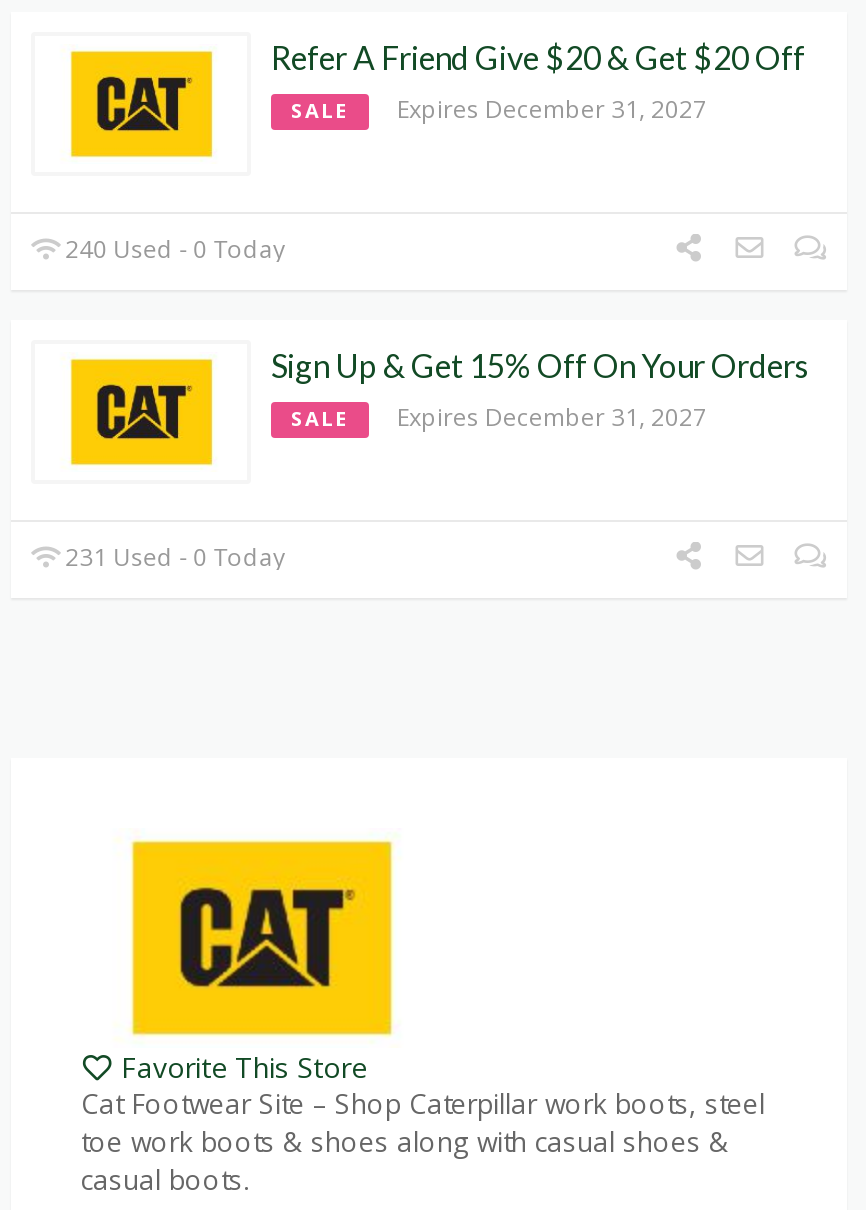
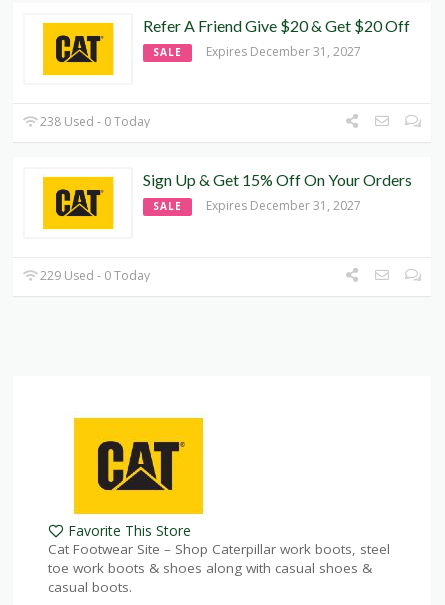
[59,232,285,266] 240 Used - 0 Today -> [37,113,150,130] 238 Used - 0 Today
[59,540,285,574] 231 Used - 0 Today -> [37,267,150,284] 229 Used - 0 Today

